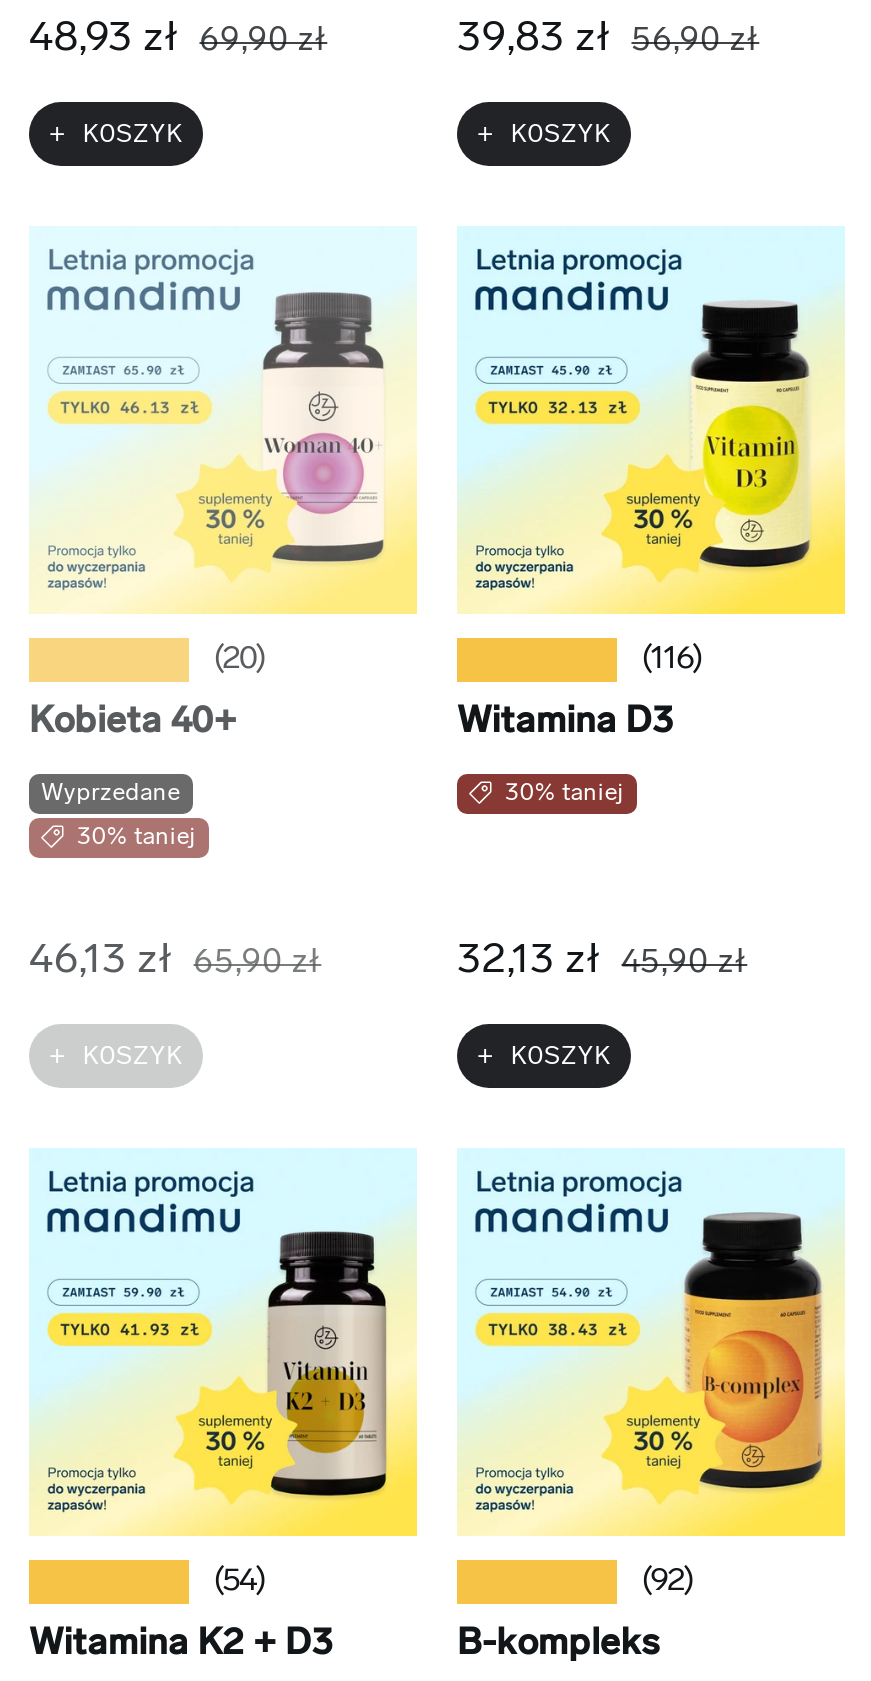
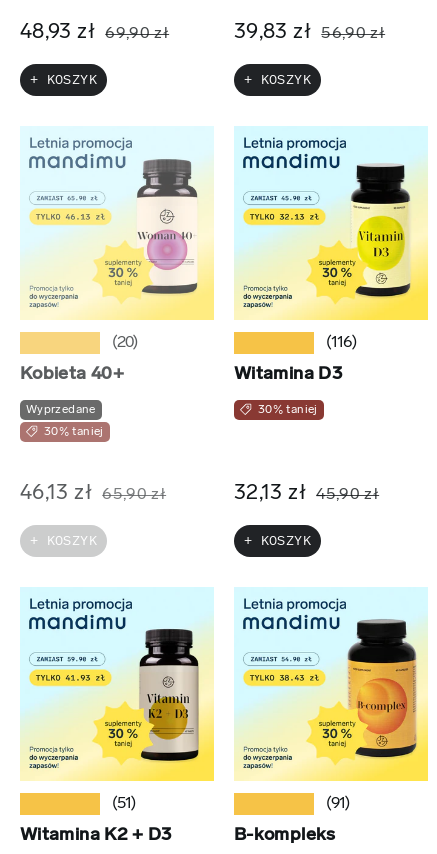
[213,1566,265,1598] (54) -> [112,796,136,812] (51)
[641,1566,693,1598] (92) -> [326,796,350,812] (91)

